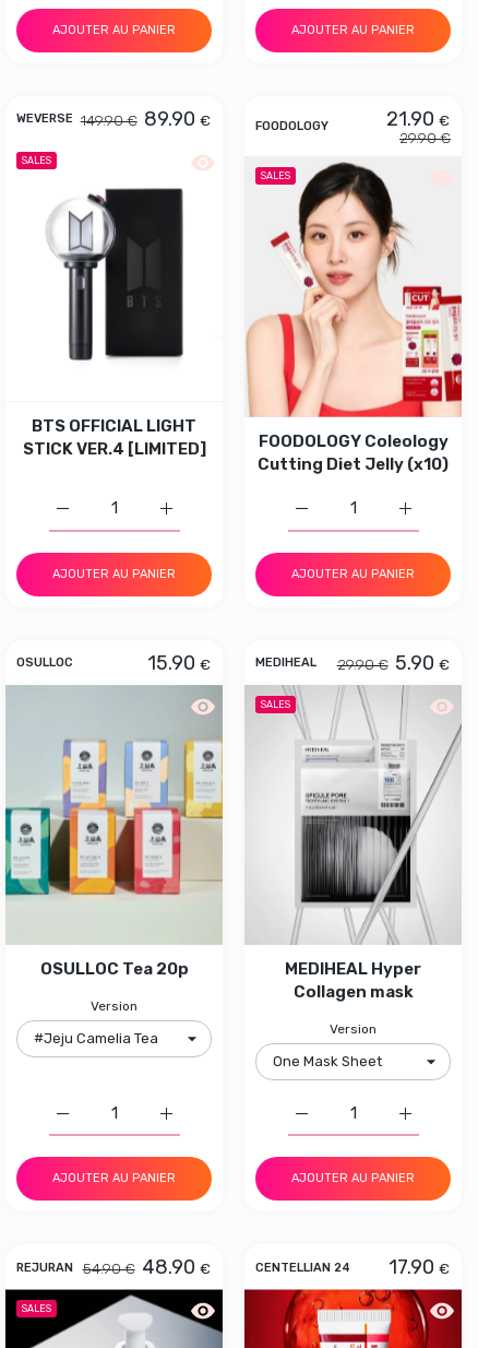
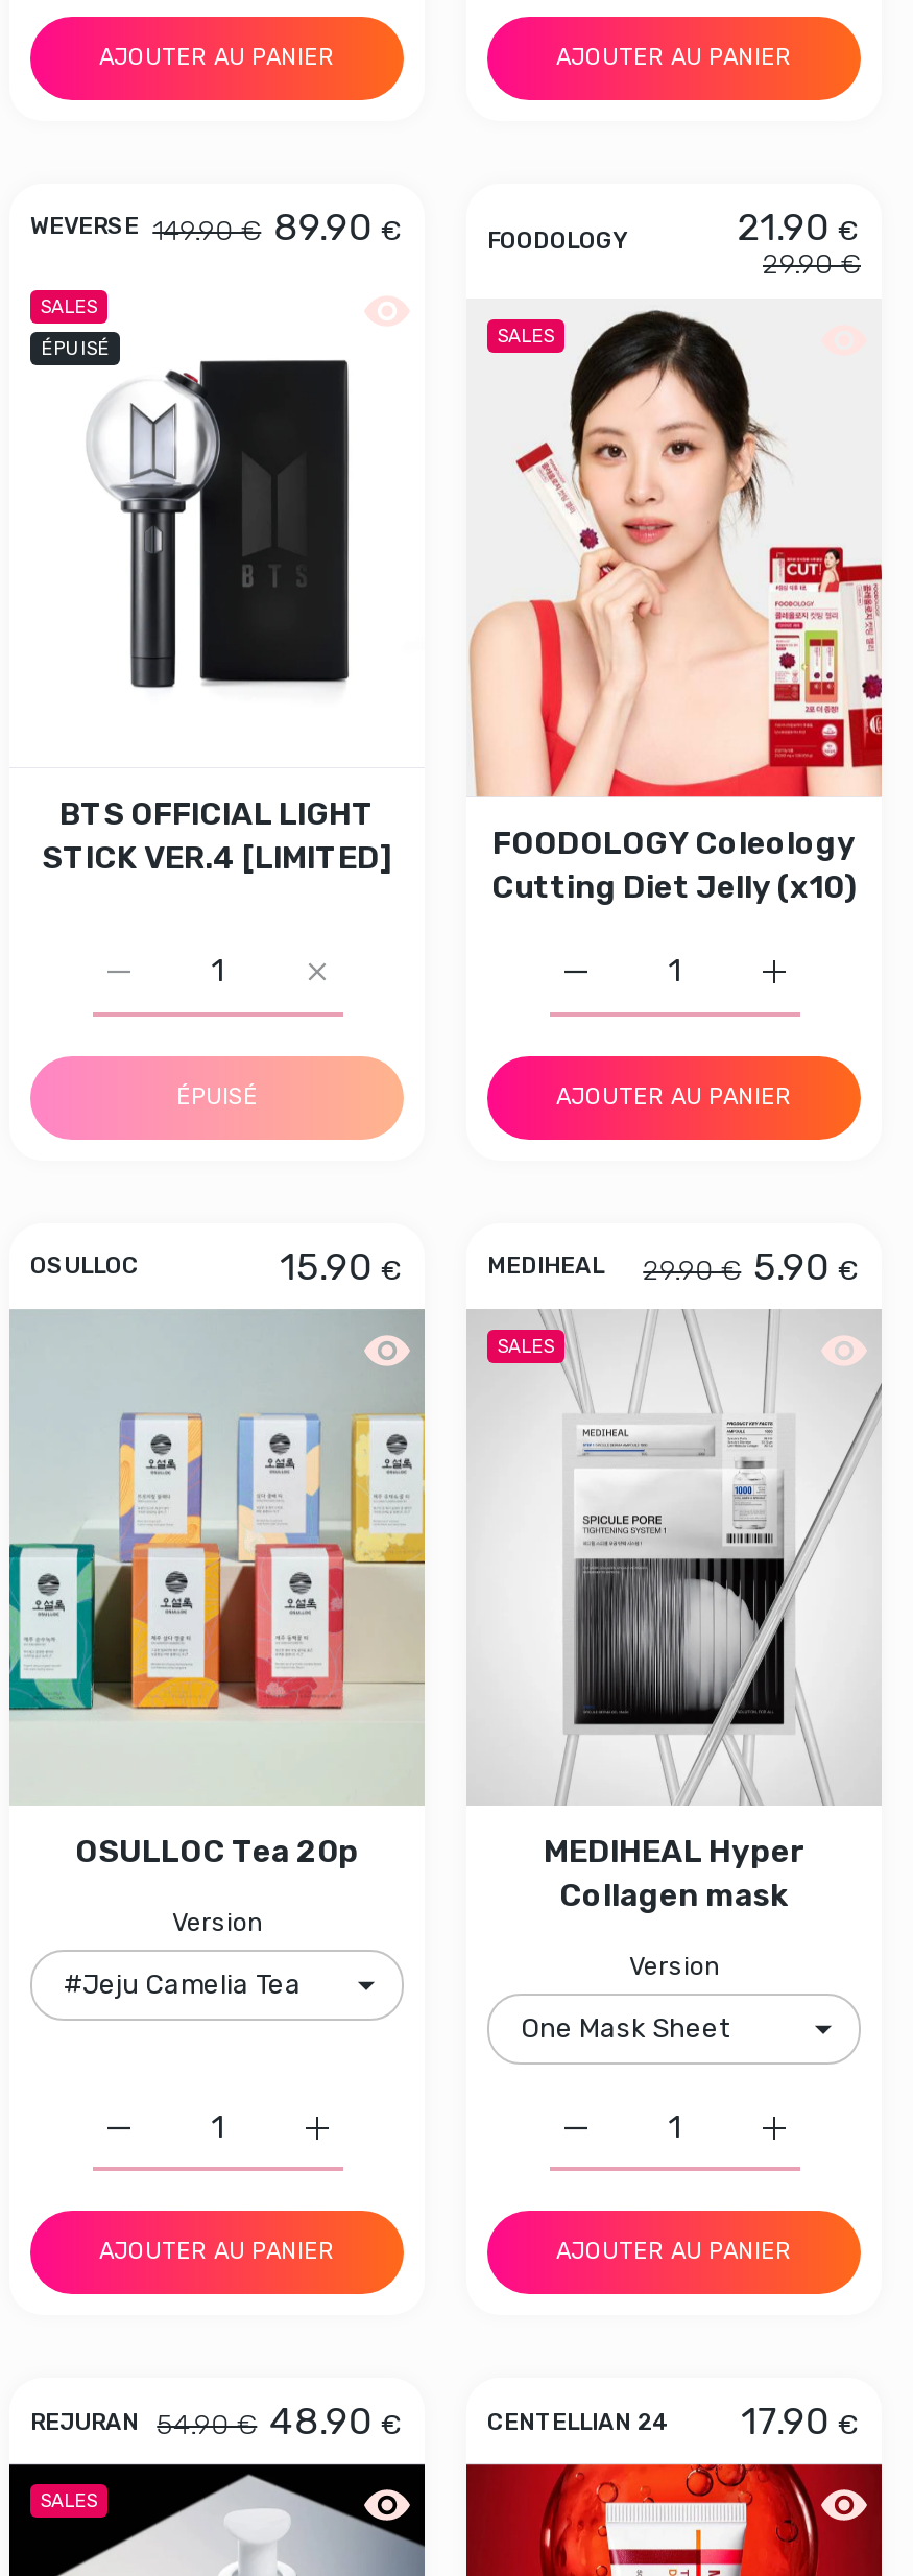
none -> [41,338,110,358] ÉPUISÉ
[52,566,176,581] AJOUTER AU PANIER -> [176,1082,258,1110] ÉPUISÉ

